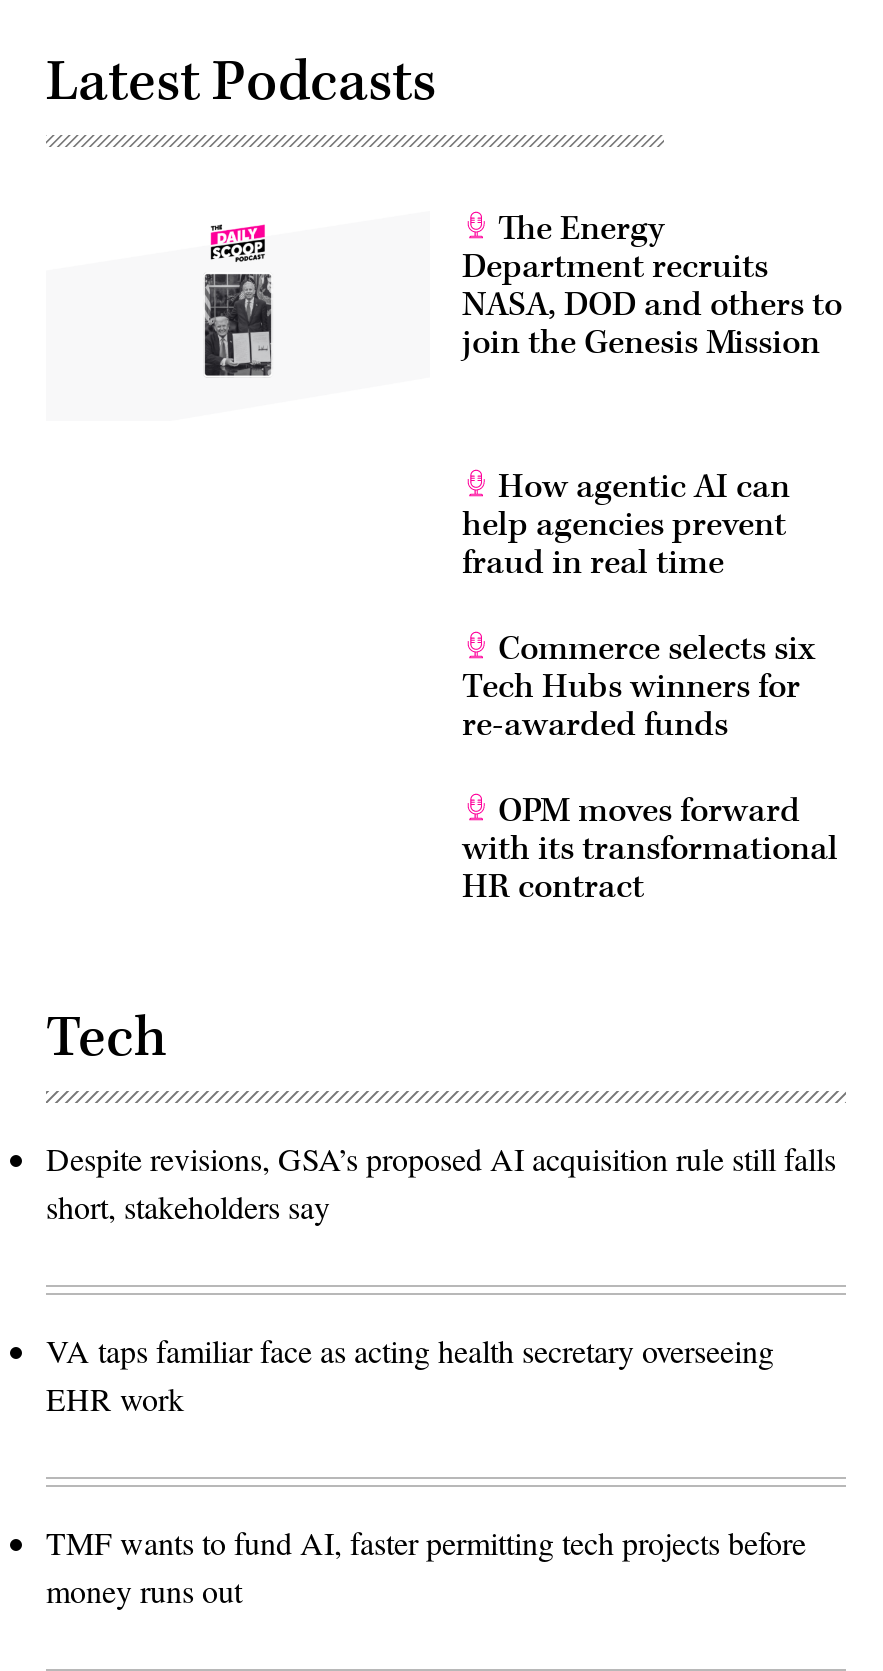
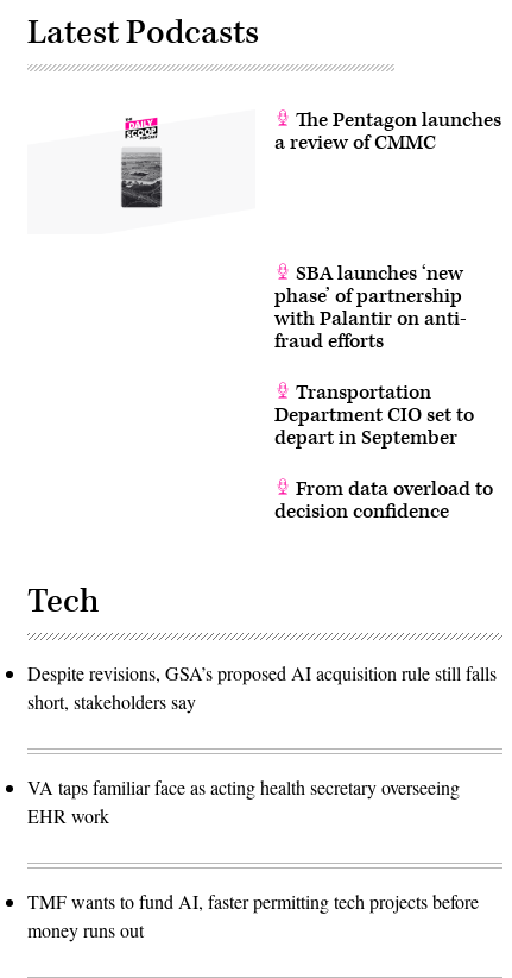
[462,208,842,366] The Energy | Department recruits | NASA, DOD and others to | join the Genesis Mission -> [274,108,501,156] The Pentagon launches | a review of CMMC
[204,273,272,377] [image] -> [121,148,162,207] [image]
[462,466,790,586] How agentic AI can | help agencies prevent | fraud in real time -> [274,261,467,355] SBA launches ‘new | phase’ of partnership | with Palantir on anti- | fraud efforts
[462,628,816,748] Commerce selects six | Tech Hubs winners for | re-awarded funds -> [274,380,474,451] Transportation | Department CIO set to | depart in September
[462,790,838,910] OPM moves forward | with its transformational | HR contract -> [274,476,493,525] From data overload to | decision confidence

